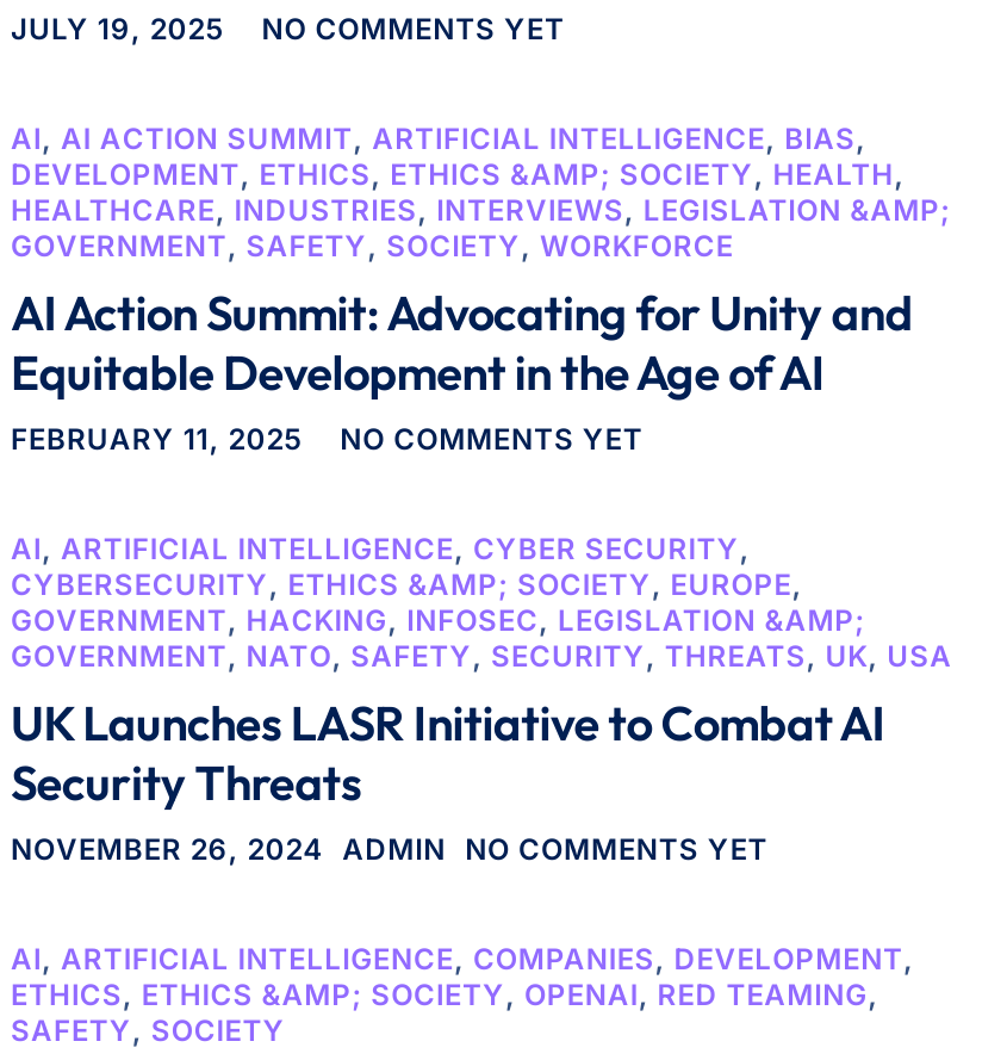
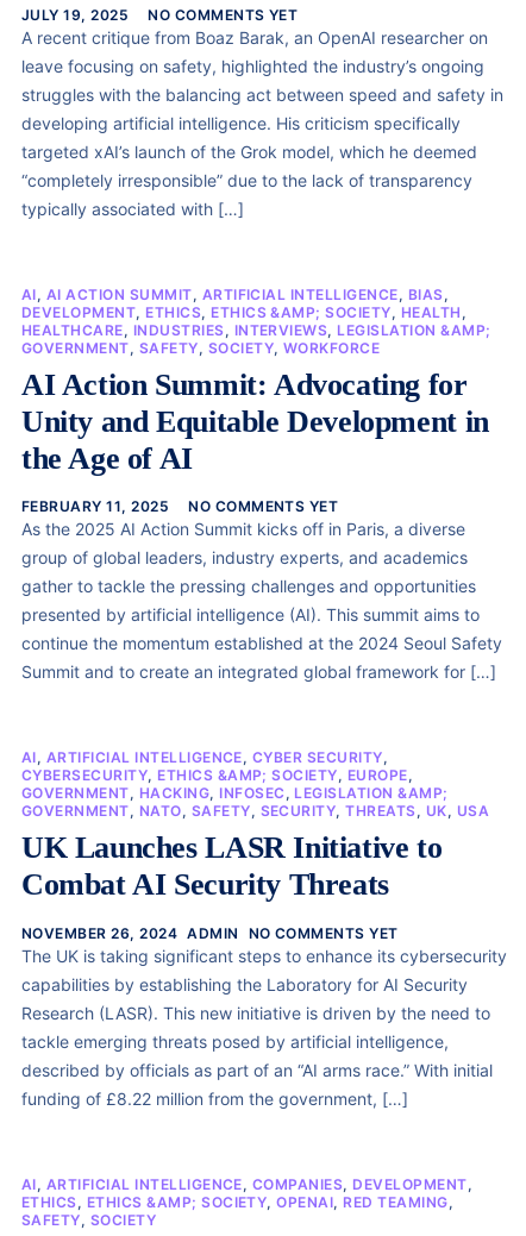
none -> [21,27,503,219] A recent critique from Boaz Barak, an OpenAI researcher on | leave focusing on safety, highlighted the industry’s ongoing | struggles with the balancing act between speed and safety in | developing artificial intelligence. His criticism specifically | targeted xAI’s launch of the Grok model, which he deemed | “completely irresponsible” due to the lack of transparency | typically associated with […]
none -> [21,519,502,682] As the 2025 AI Action Summit kicks off in Paris, a diverse | group of global leaders, industry experts, and academics | gather to tackle the pressing challenges and opportunities | presented by artificial intelligence (AI). This summit aims to | continue the momentum established at the 2024 Seoul Safety | Summit and to create an integrated global framework for […]
none -> [21,946,507,1109] The UK is taking significant steps to enhance its cybersecurity | capabilities by establishing the Laboratory for AI Security | Research (LASR). This new initiative is driven by the need to | tackle emerging threats posed by artificial intelligence, | described by officials as part of an “AI arms race.” With initial | funding of £8.22 million from the government, […]

